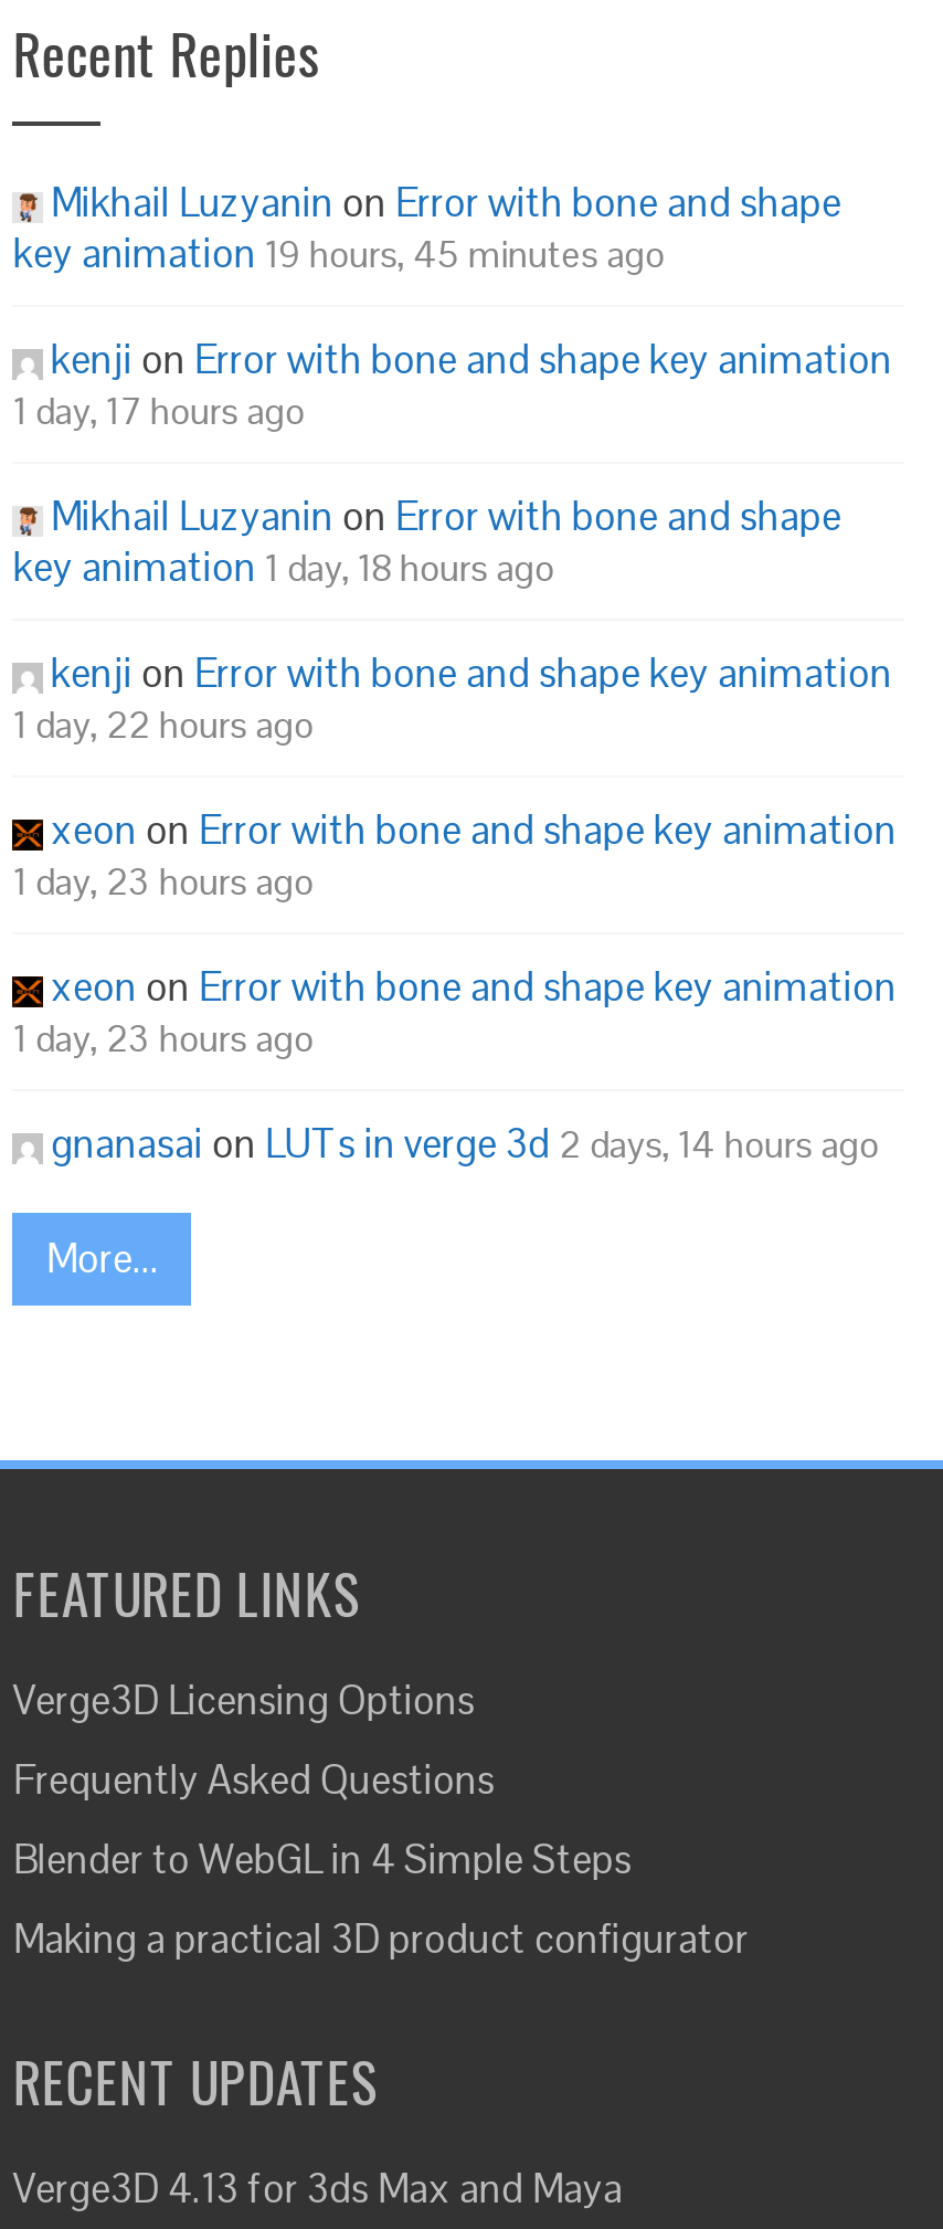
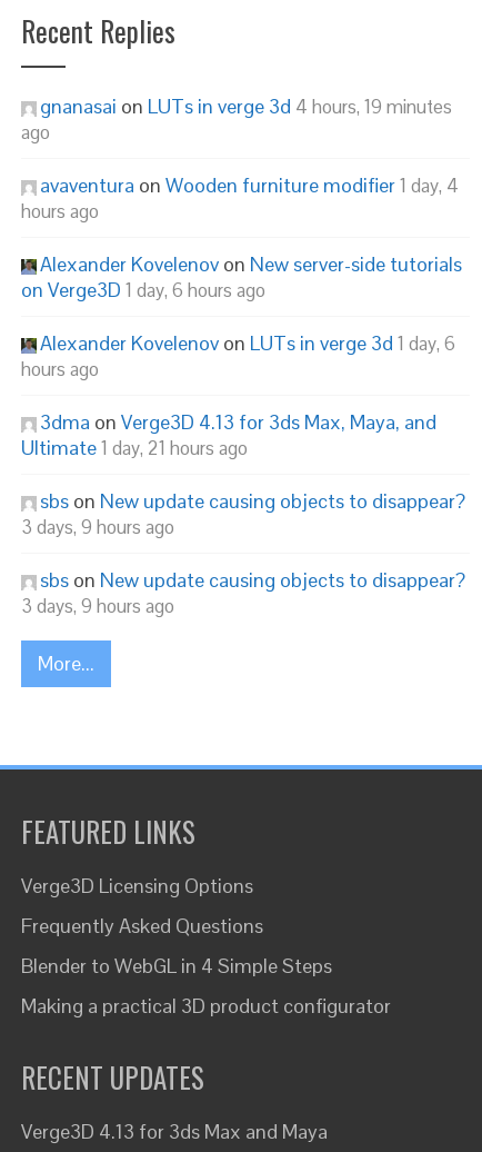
[13,177,841,278] Mikhail Luzyanin on Error with bone and shape | key animation 19 hours, 45 minutes ago -> [22,93,452,145] gnanasai on LUTs in verge 3d 4 hours, 19 minutes | ago
[13,334,892,435] kenji on Error with bone and shape key animation | 1 day, 17 hours ago -> [22,172,459,224] avaventura on Wooden furniture modifier 1 day, 4 | hours ago
[13,490,841,592] Mikhail Luzyanin on Error with bone and shape | key animation 1 day, 18 hours ago -> [22,251,462,302] Alexander Kovelenov on New server-side tutorials | on Verge3D 1 day, 6 hours ago
[13,647,892,749] kenji on Error with bone and shape key animation | 1 day, 22 hours ago -> [22,330,456,381] Alexander Kovelenov on LUTs in verge 3d 1 day, 6 | hours ago
[13,804,896,906] xeon on Error with bone and shape key animation | 1 day, 23 hours ago -> [22,409,437,460] 3dma on Verge3D 4.13 for 3ds Max, Maya, and | Ultimate 1 day, 21 hours ago
[13,961,896,1063] xeon on Error with bone and shape key animation | 1 day, 23 hours ago -> [22,488,466,539] sbs on New update causing objects to disappear? | 3 days, 9 hours ago
[51,1118,879,1169] gnanasai on LUTs in verge 3d 2 days, 14 hours ago -> [22,567,466,618] sbs on New update causing objects to disappear? | 3 days, 9 hours ago

